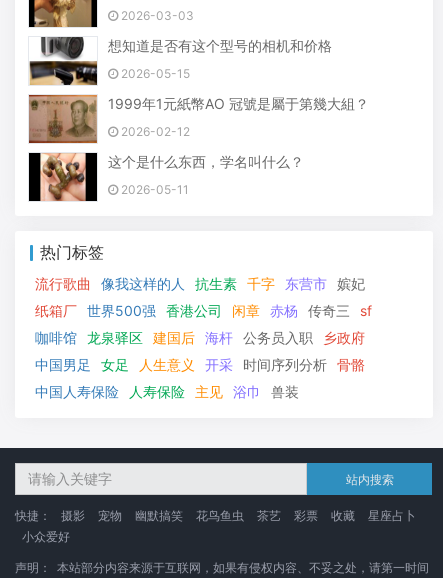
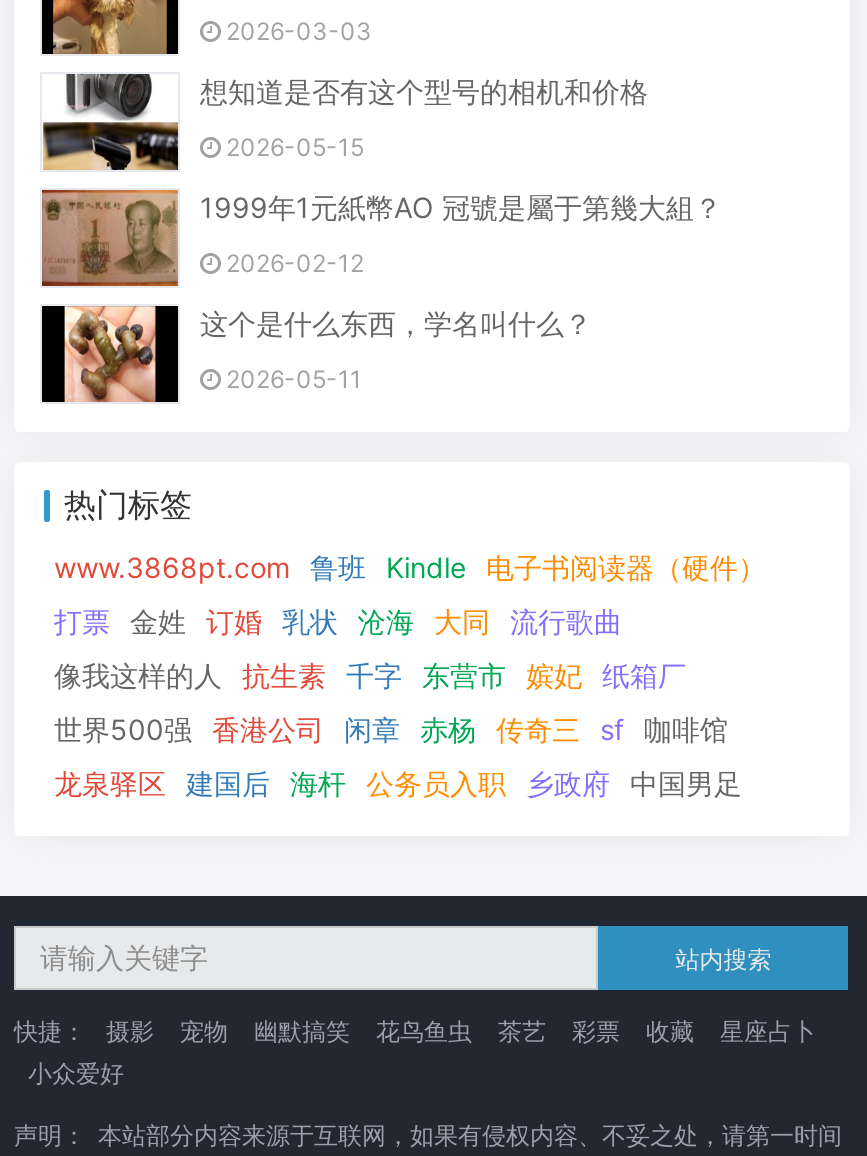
[35,275,365,292] 流行歌曲 像我这样的人 抗生素 千字 东营市 嫔妃 -> [54,550,766,584] www.3868pt.com 鲁班 Kindle 电子书阅读器（硬件）
[35,302,372,319] 纸箱厂 世界500强 香港公司 闲章 赤杨 传奇三 sf -> [54,604,622,638] 打票 金姓 订婚 乳状 沧海 大同 流行歌曲
[35,329,365,346] 咖啡馆 龙泉驿区 建国后 海杆 公务员入职 乡政府 -> [54,658,686,692] 像我这样的人 抗生素 千字 东营市 嫔妃 纸箱厂
[35,356,365,373] 中国男足 女足 人生意义 开采 时间序列分析 骨骼 -> [54,712,728,746] 世界500强 香港公司 闲章 赤杨 传奇三 sf 咖啡馆
[35,383,299,400] 中国人寿保险 人寿保险 主见 浴巾 兽装 -> [54,766,742,800] 龙泉驿区 建国后 海杆 公务员入职 乡政府 中国男足

